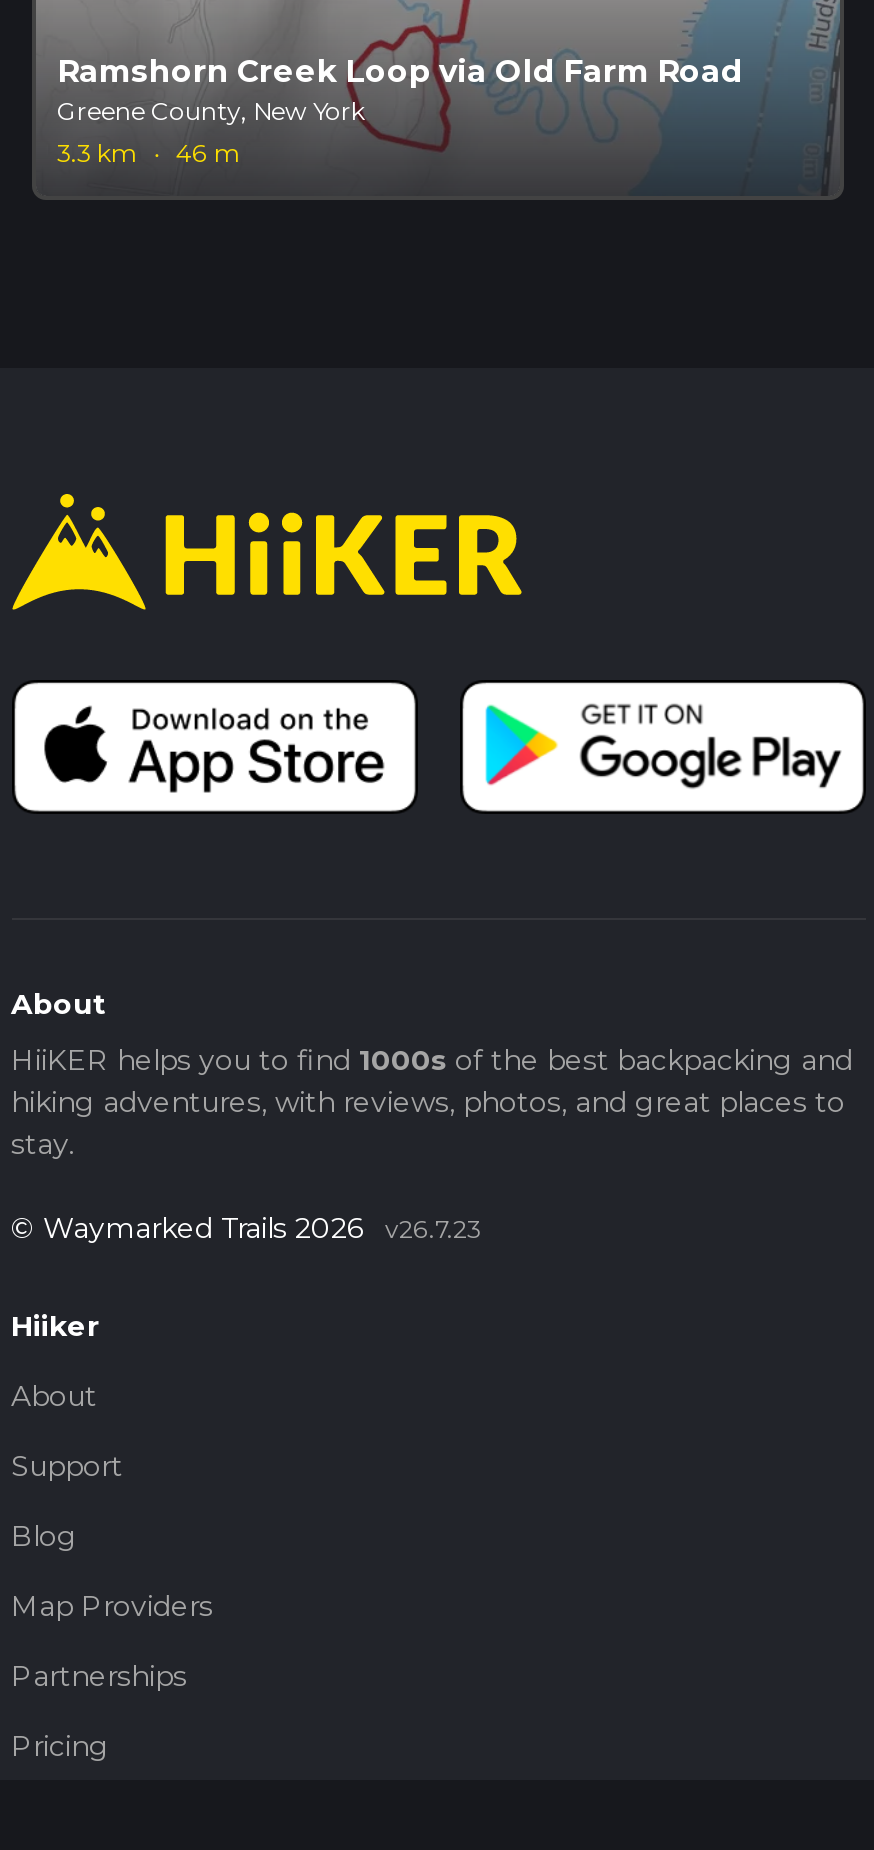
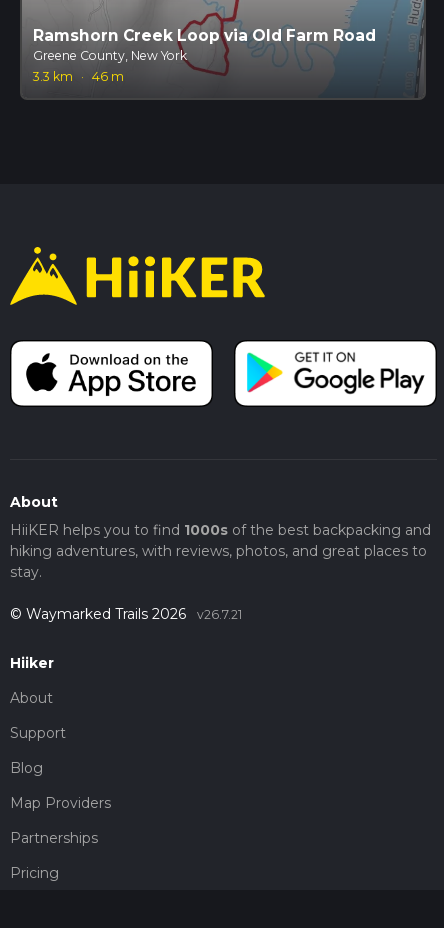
[11,1210,481,1246] © Waymarked Trails 2026 v26.7.23 -> [9,605,241,623] © Waymarked Trails 2026 v26.7.21

